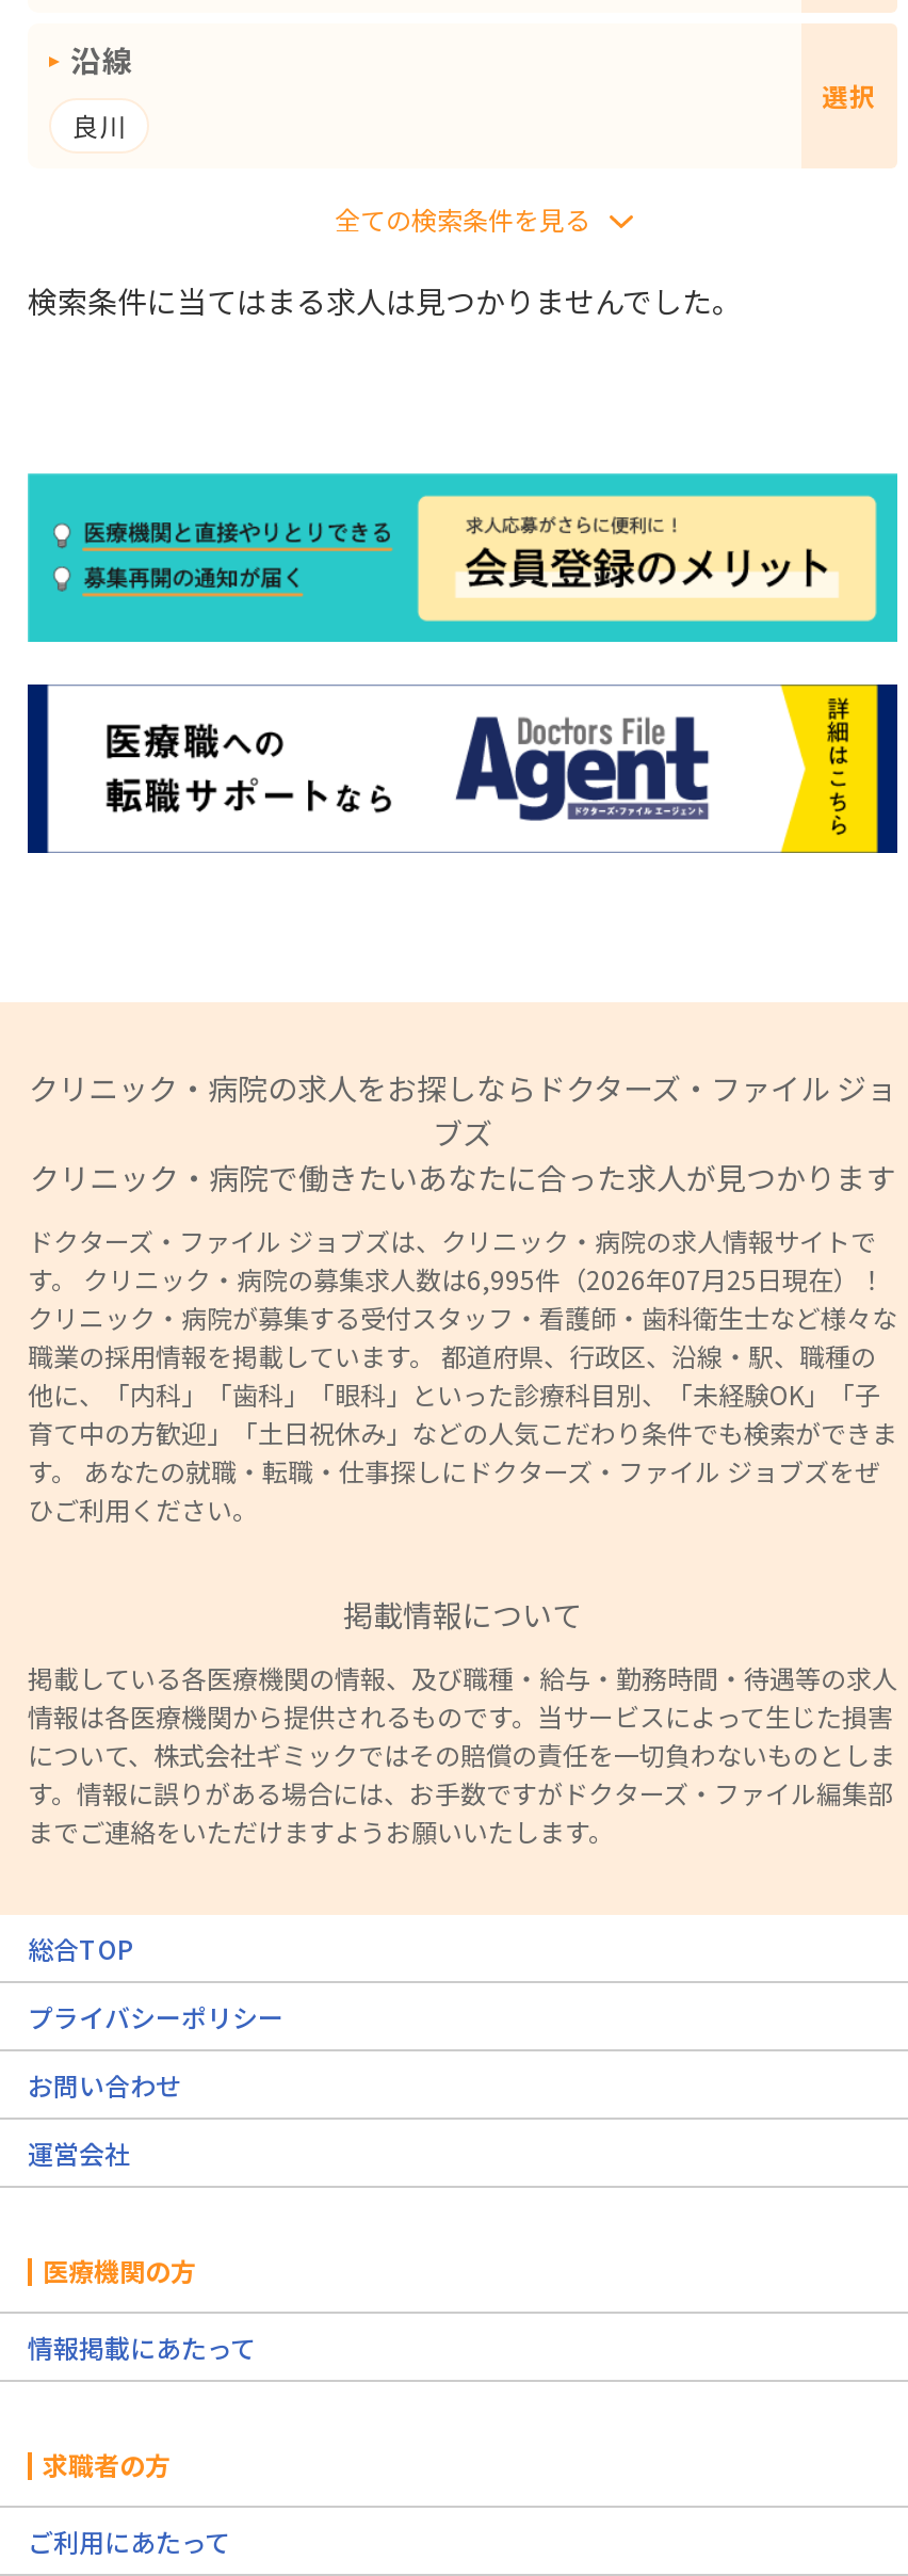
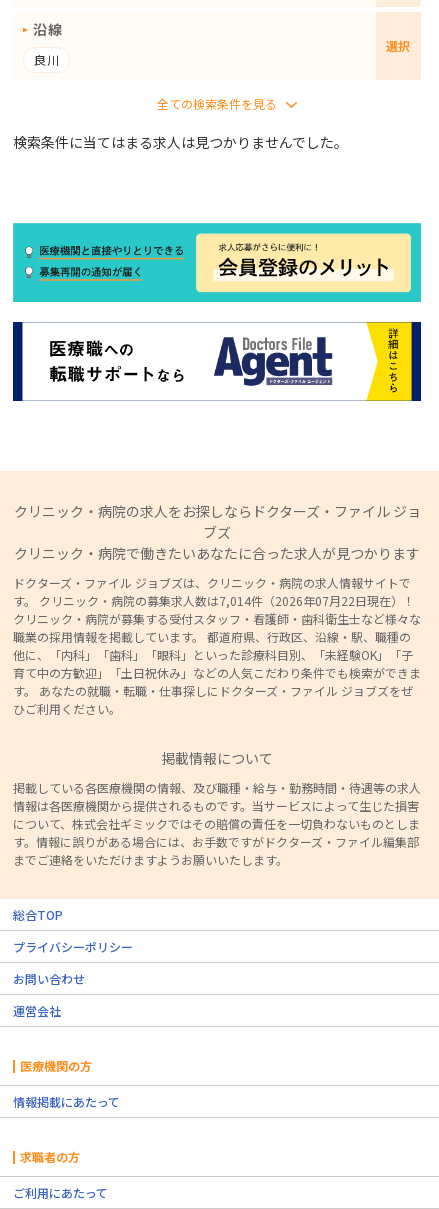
[28,1261,885,1297] す。 クリニック・病院の募集求人数は6,995件（2026年07月25日現在）！ -> [13,592,415,609] す。 クリニック・病院の募集求人数は7,014件（2026年07月22日現在）！

